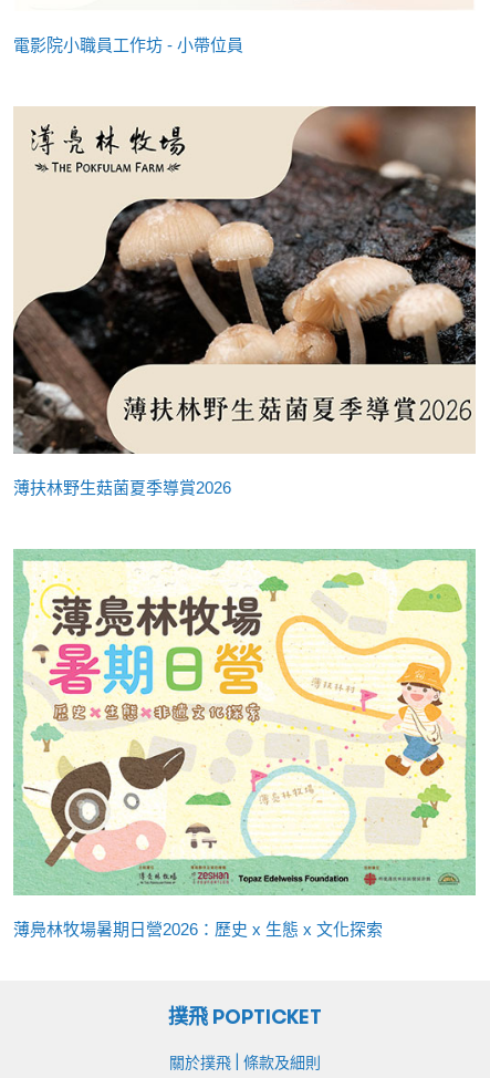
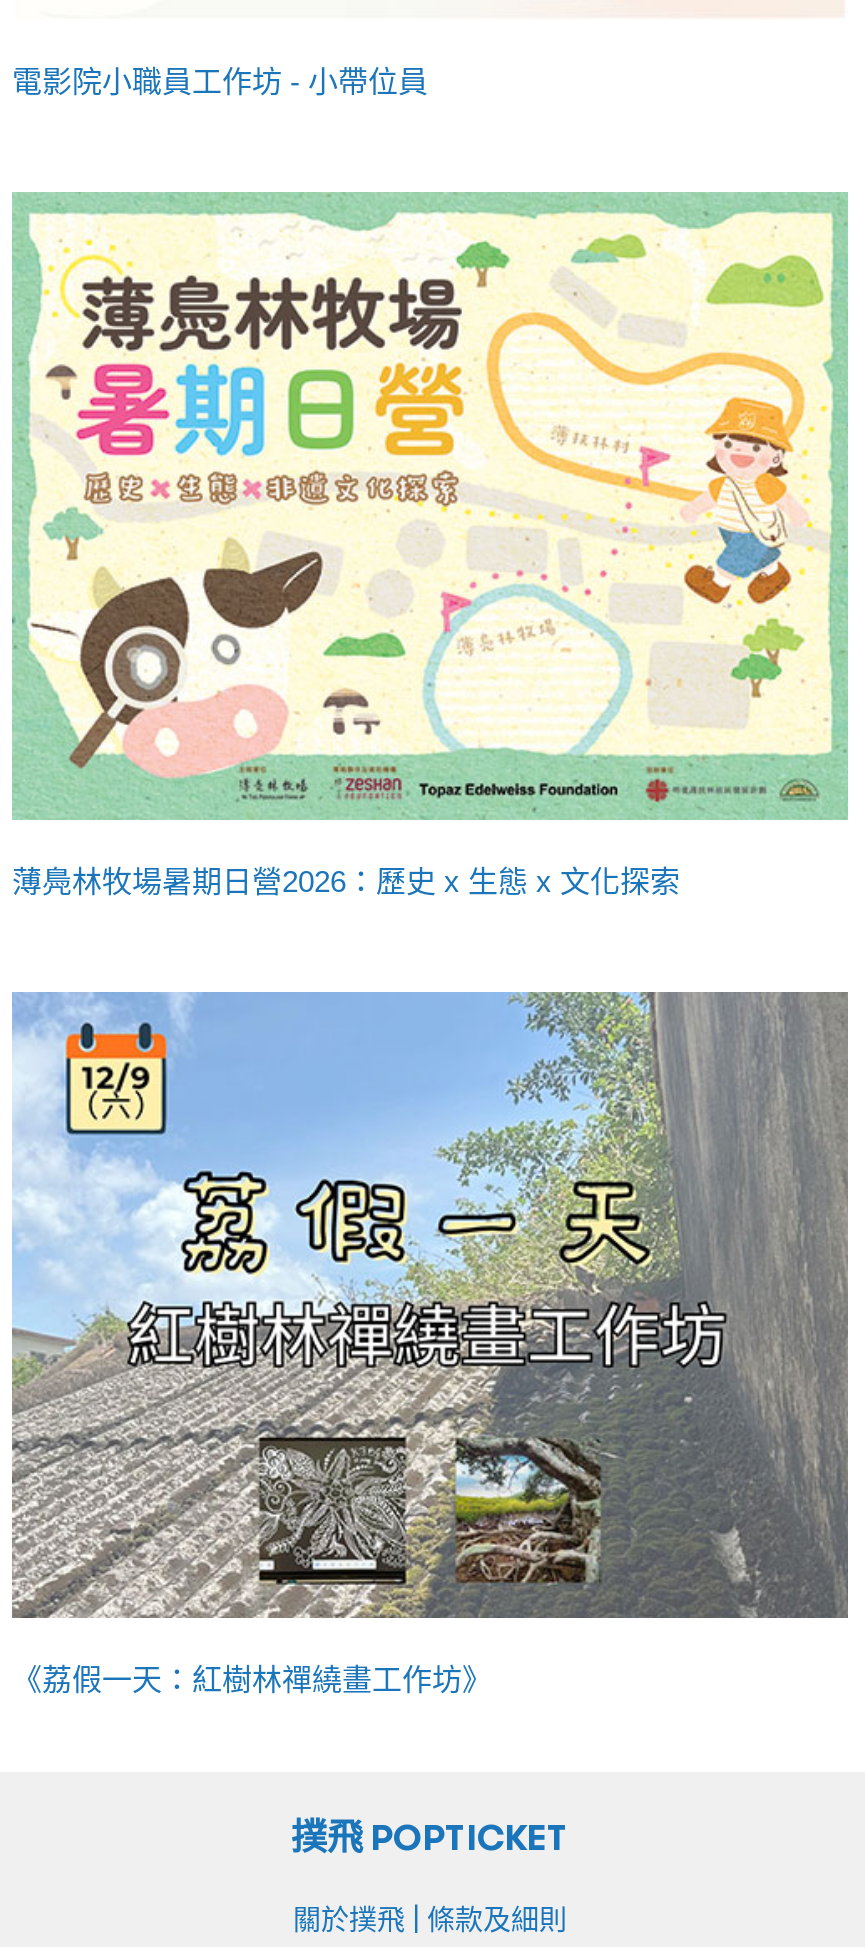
[12,105,477,497] [image] | 薄扶林野生菇菌夏季導賞2026 -> none
moved [12,548,477,939] -> [10,190,850,897]: [image] | 薄鳧林牧場暑期日營2026：歷史 x 生態 x 文化探索
none -> [10,990,850,1696] [image] | 《荔假一天：紅樹林禪繞畫工作坊》

